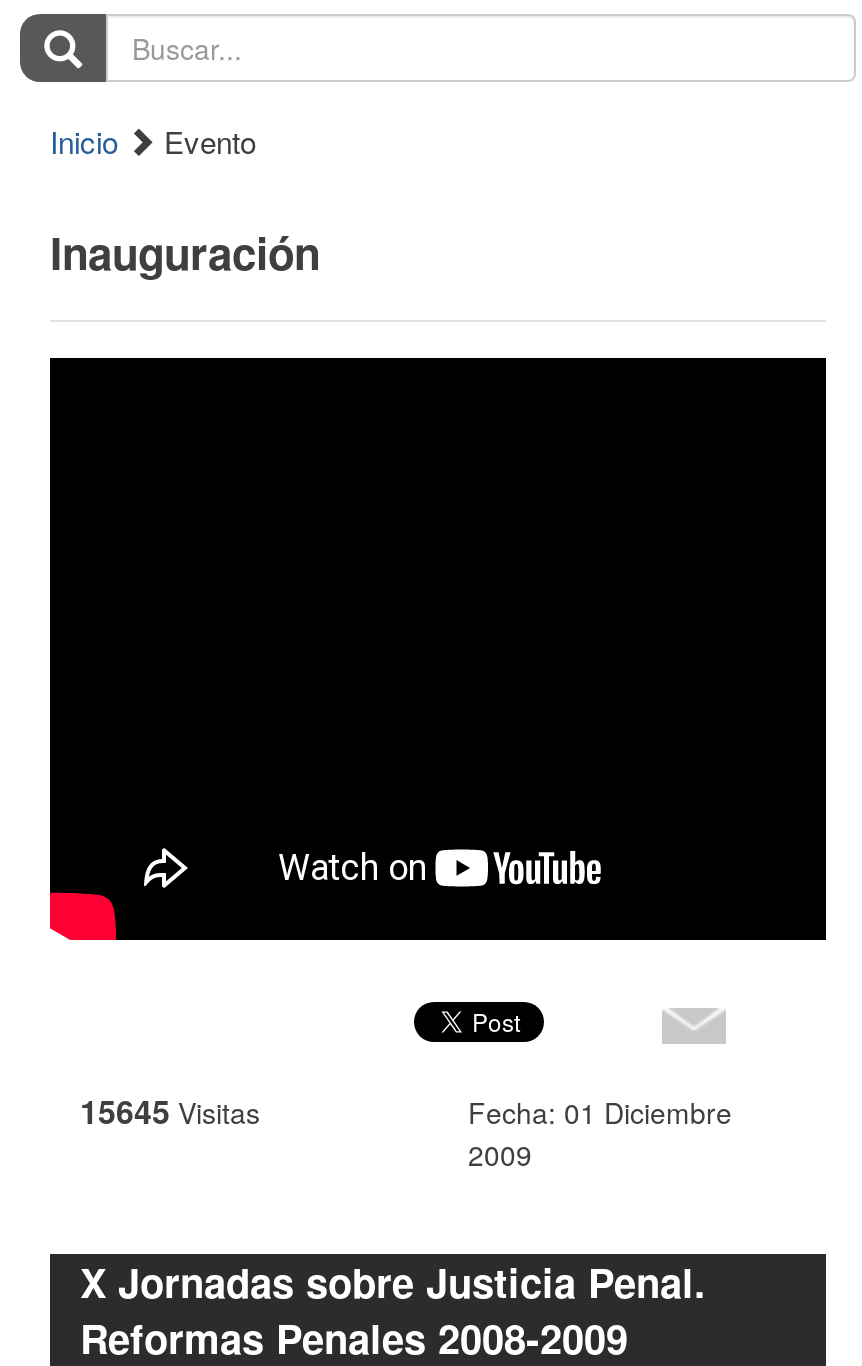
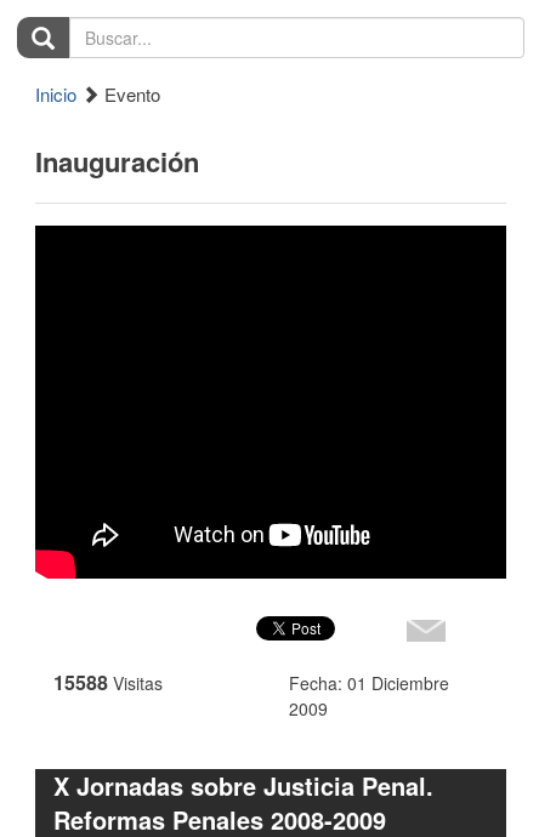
[80,1088,260,1134] 15645 Visitas -> [53,668,163,696] 15588 Visitas

